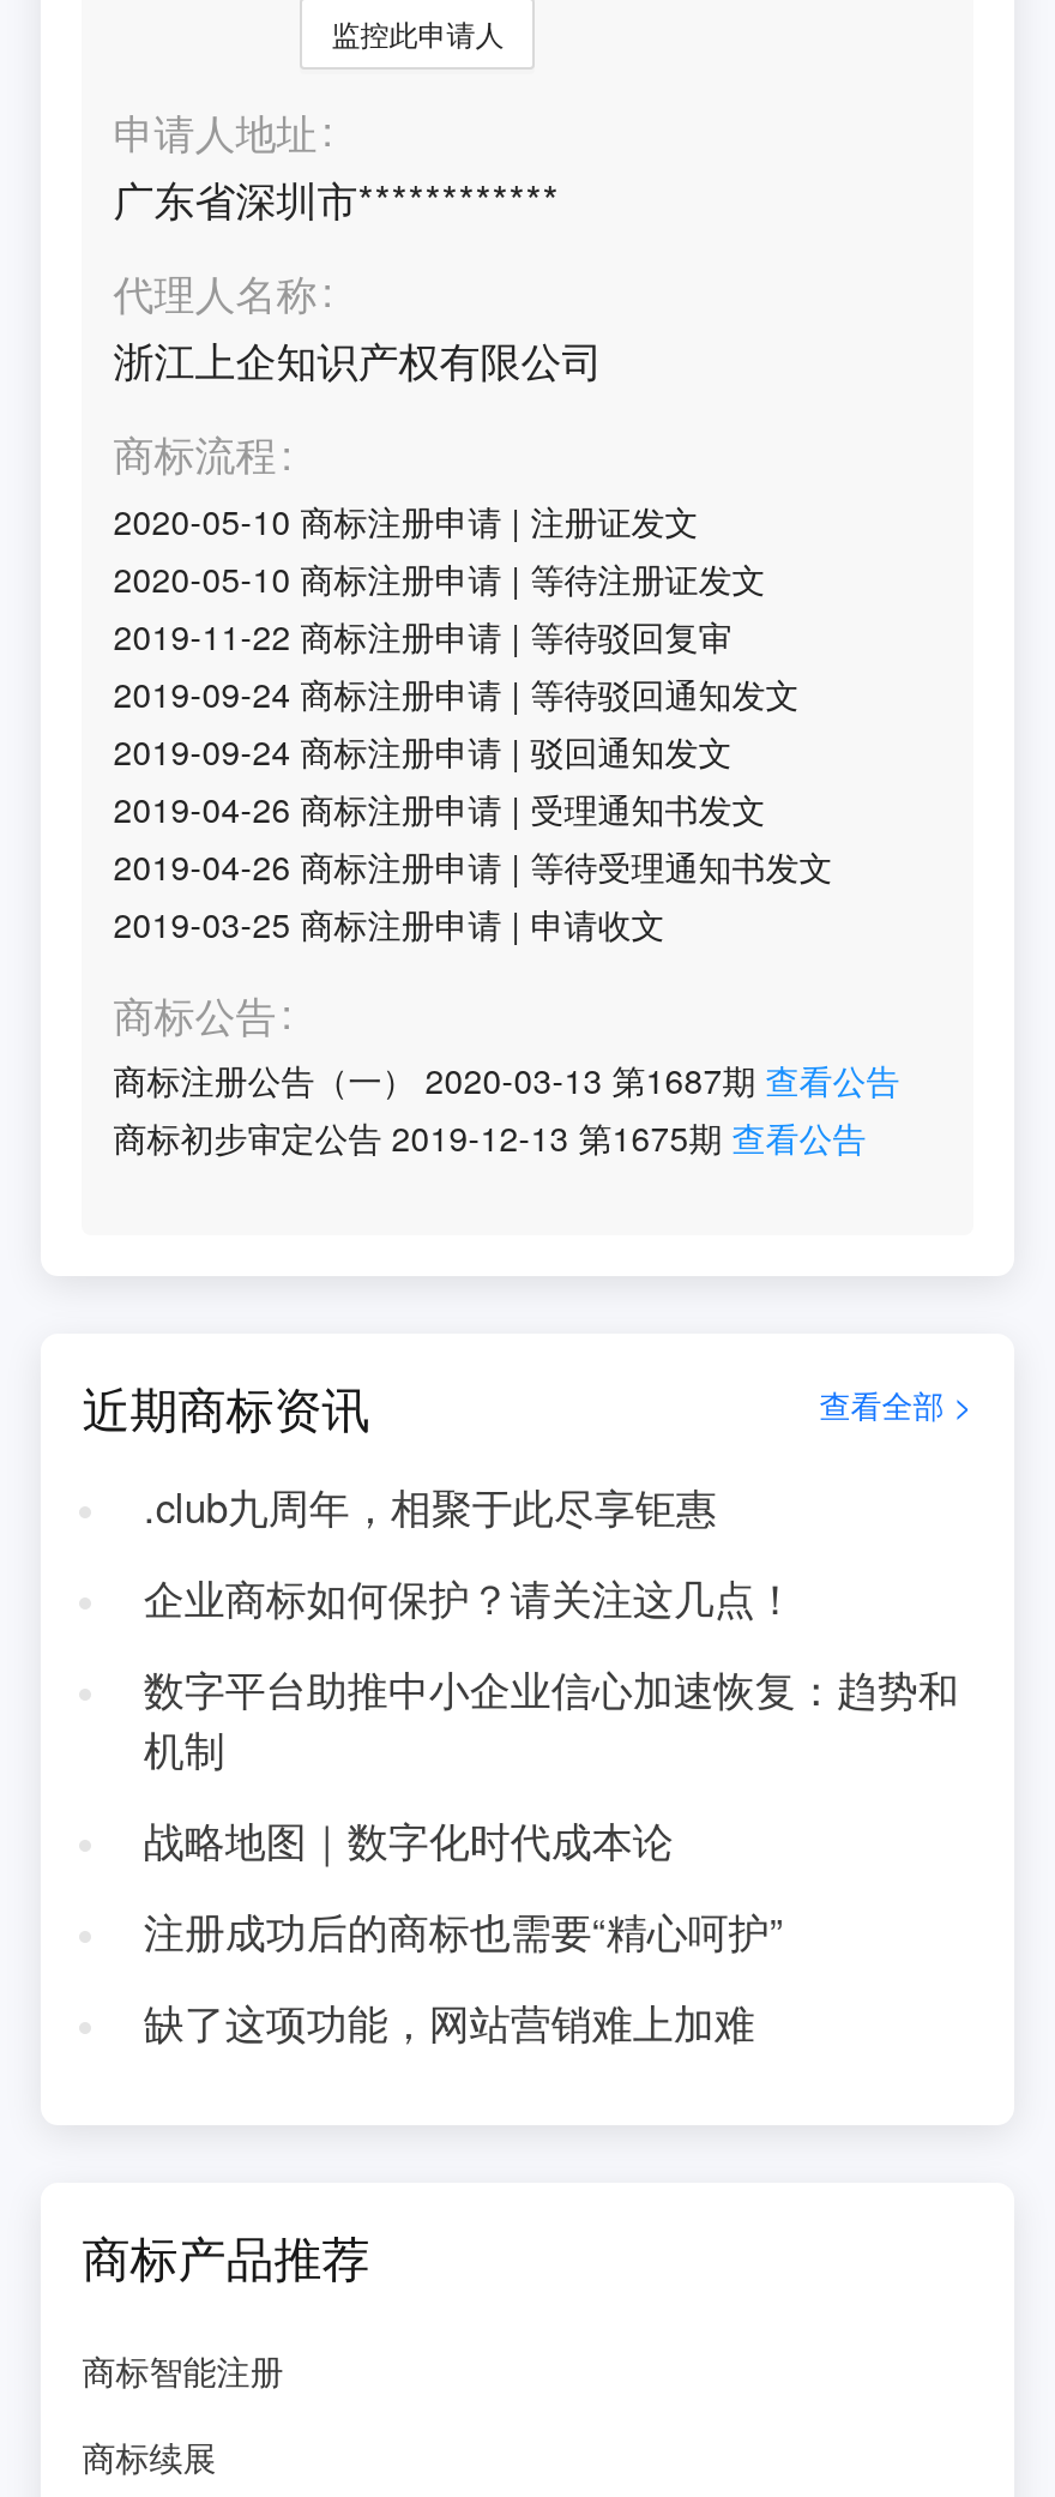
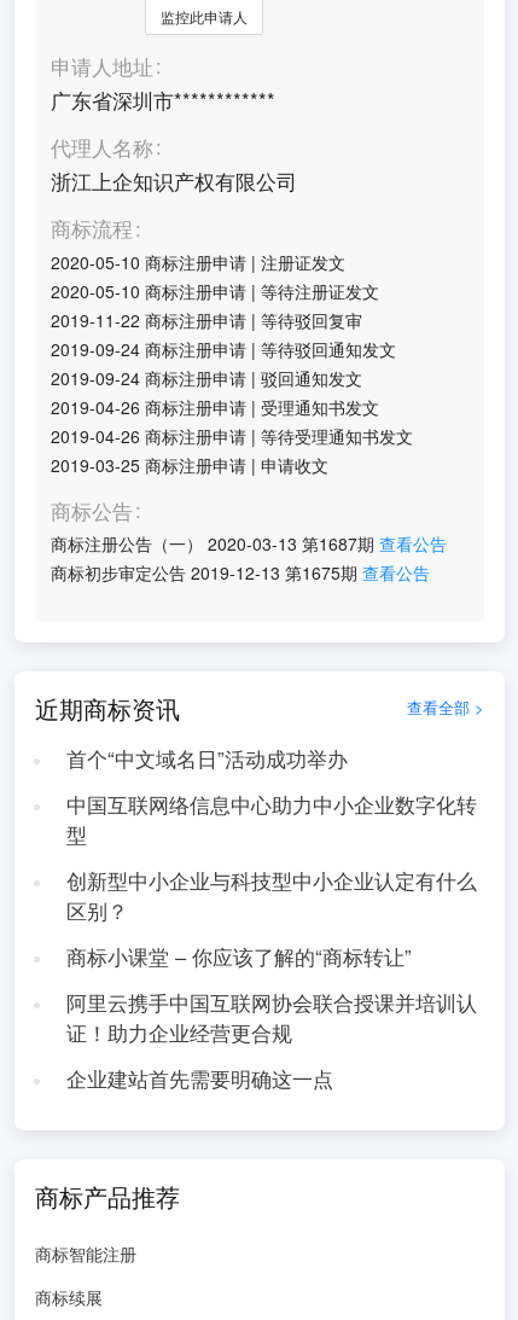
[143,1478,716,1535] .club九周年，相聚于此尽享钜惠 -> [66,744,348,773] 首个“中文域名日”活动成功举办
[143,1569,796,1626] 企业商标如何保护？请关注这几点！ -> [66,790,477,849] 中国互联网络信息中心助力中小企业数字化转 | 型
[143,1660,959,1777] 数字平台助推中小企业信心加速恢复：趋势和 | 机制 -> [66,866,477,925] 创新型中小企业与科技型中小企业认定有什么 | 区别？
[143,1811,673,1869] 战略地图｜数字化时代成本论 -> [66,942,412,971] 商标小课堂 – 你应该了解的“商标转让”
[143,1902,784,1959] 注册成功后的商标也需要“精心呵护” -> [66,988,477,1047] 阿里云携手中国互联网协会联合授课并培训认 | 证！助力企业经营更合规
[143,1993,755,2051] 缺了这项功能，网站营销难上加难 -> [66,1064,333,1093] 企业建站首先需要明确这一点

